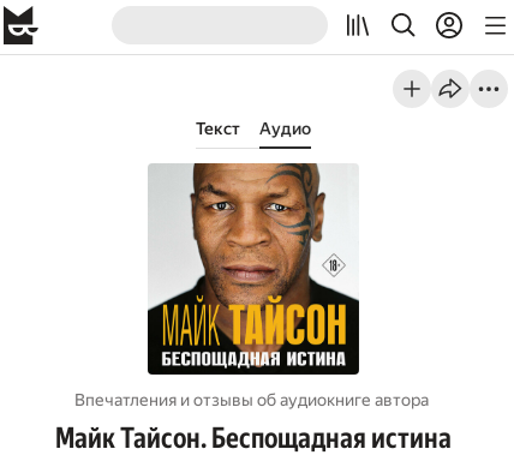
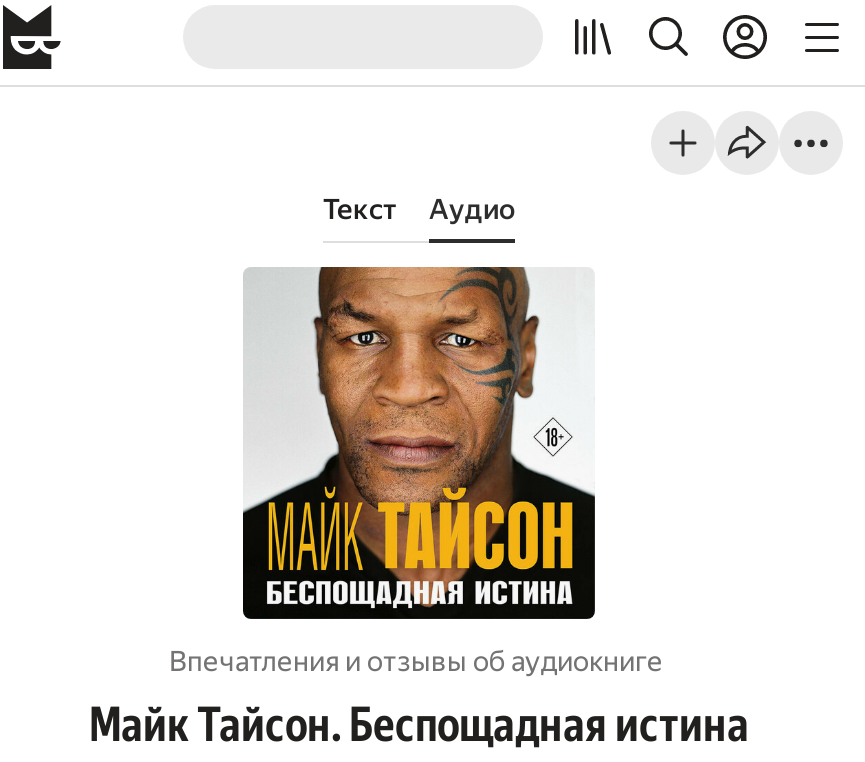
[74,390,429,409] Впечатления и отзывы об aудиокниге автора -> [169,645,663,677] Впечатления и отзывы об aудиокниге

